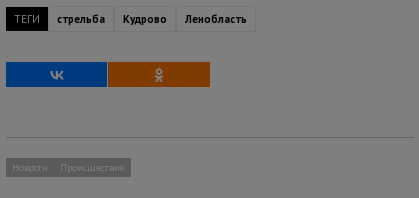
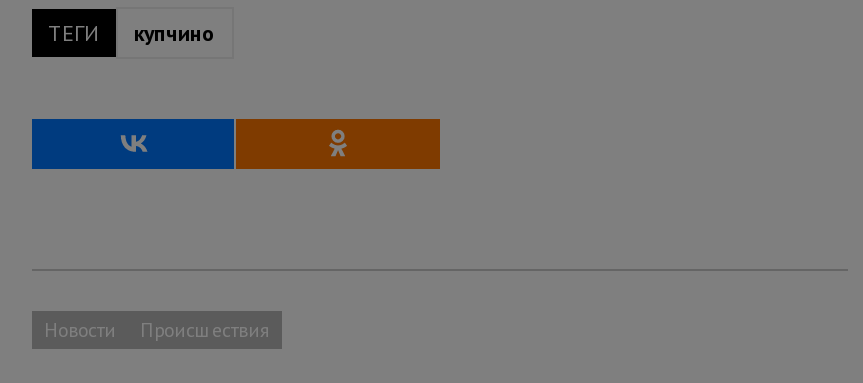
[57,12,247,26] стрельба | Кудрово | Ленобласть -> [134,19,216,47] купчино

